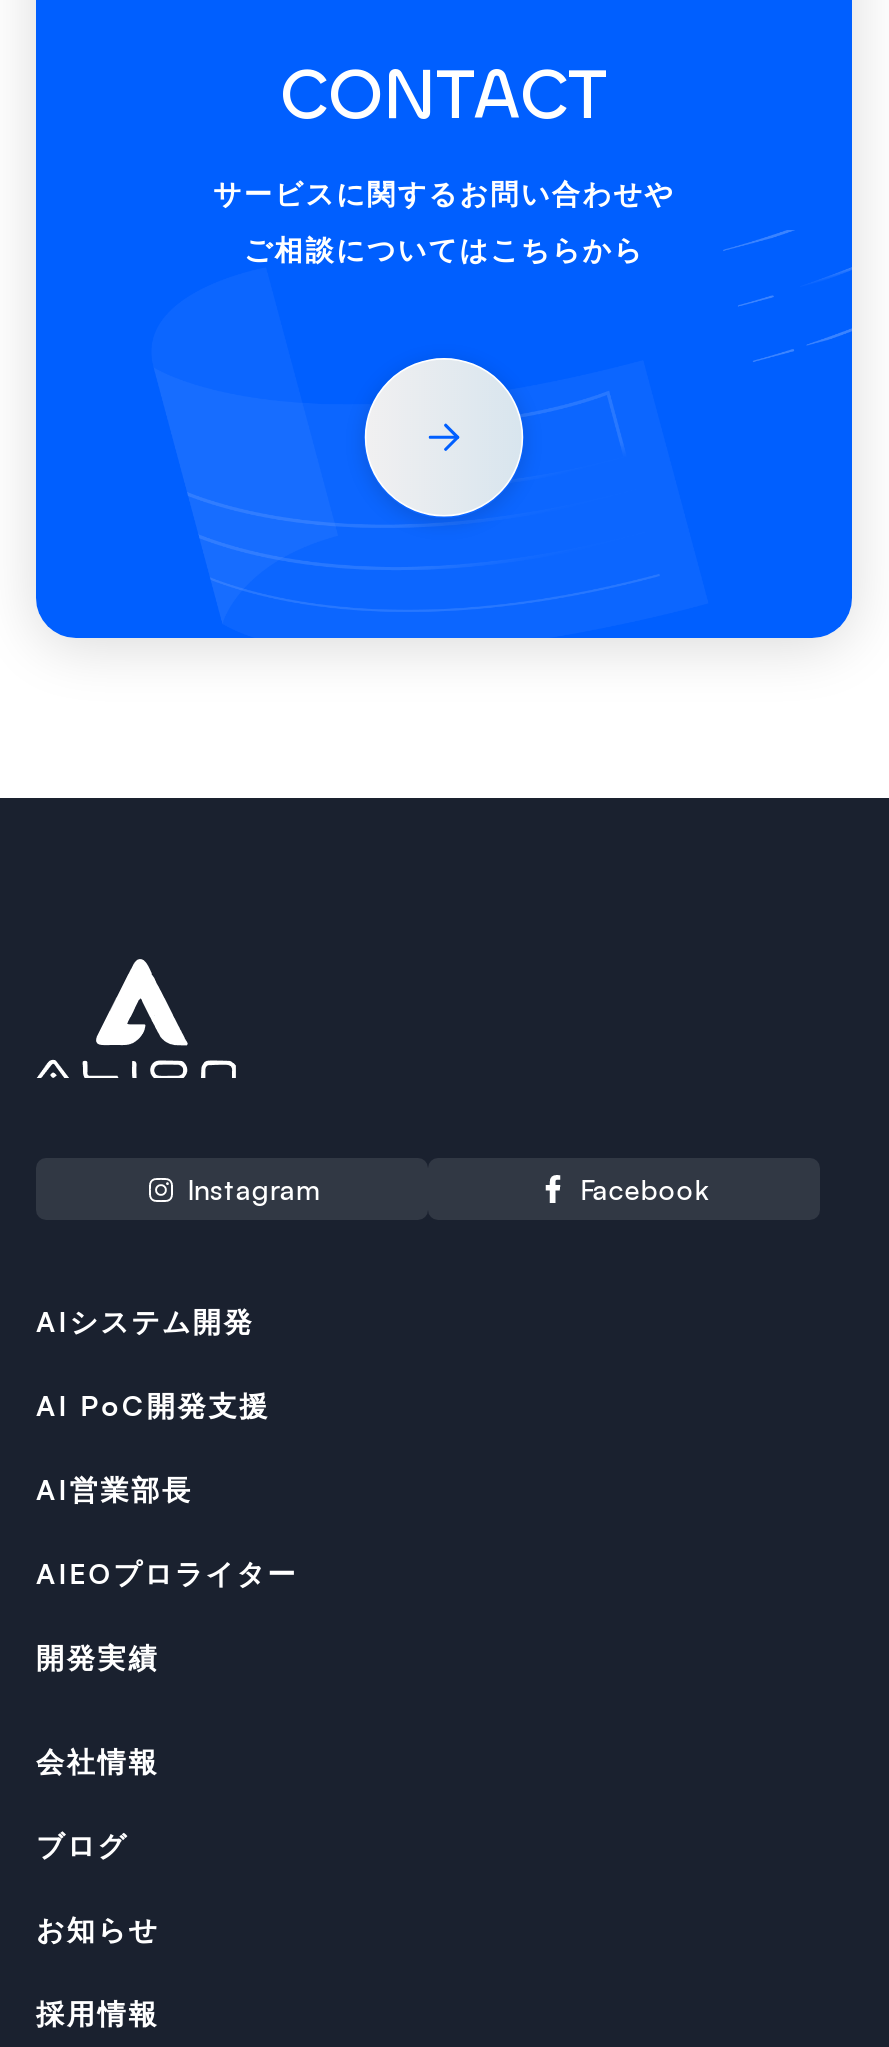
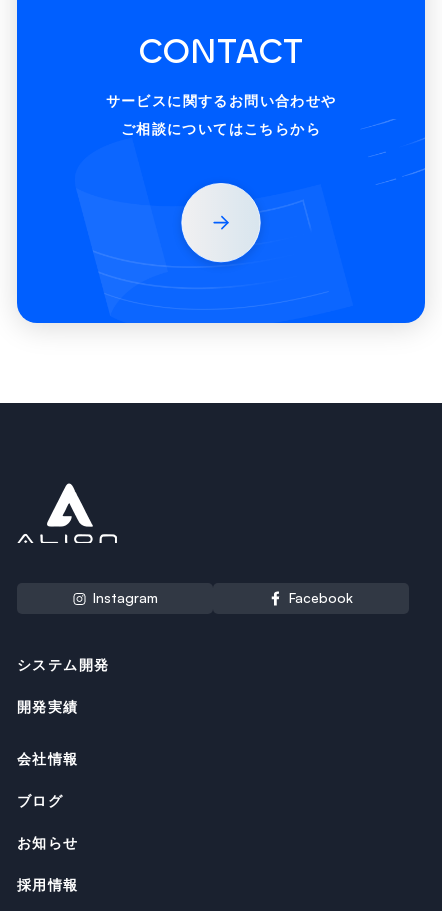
[36,1305,298,1591] AIシステム開発 | AI PoC開発支援 | AI営業部長 | AIEOプロライター -> [17,656,109,673] システム開発

